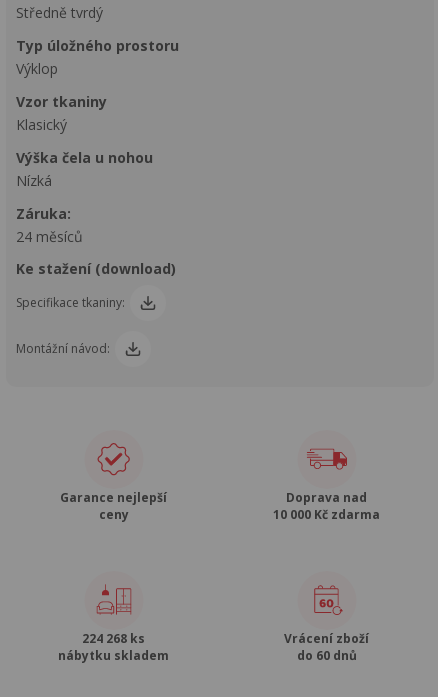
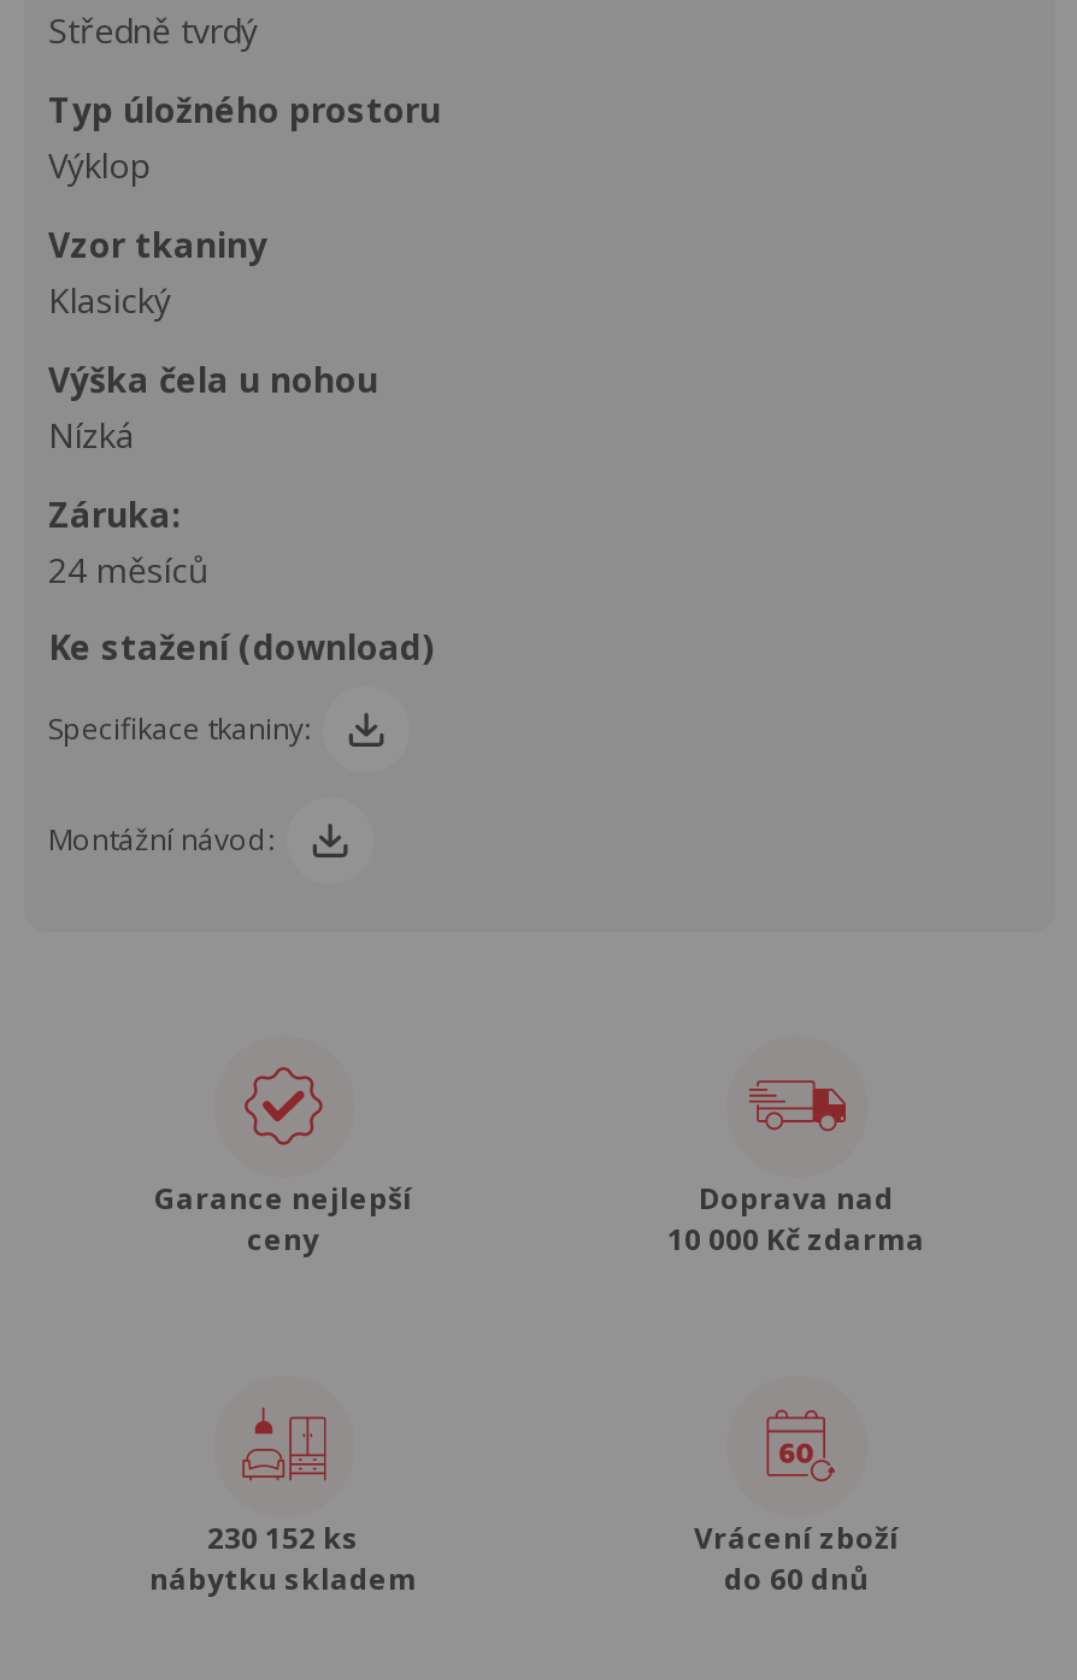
[82,630,145,647] 224 268 ks -> [207,1517,359,1558] 230 152 ks

